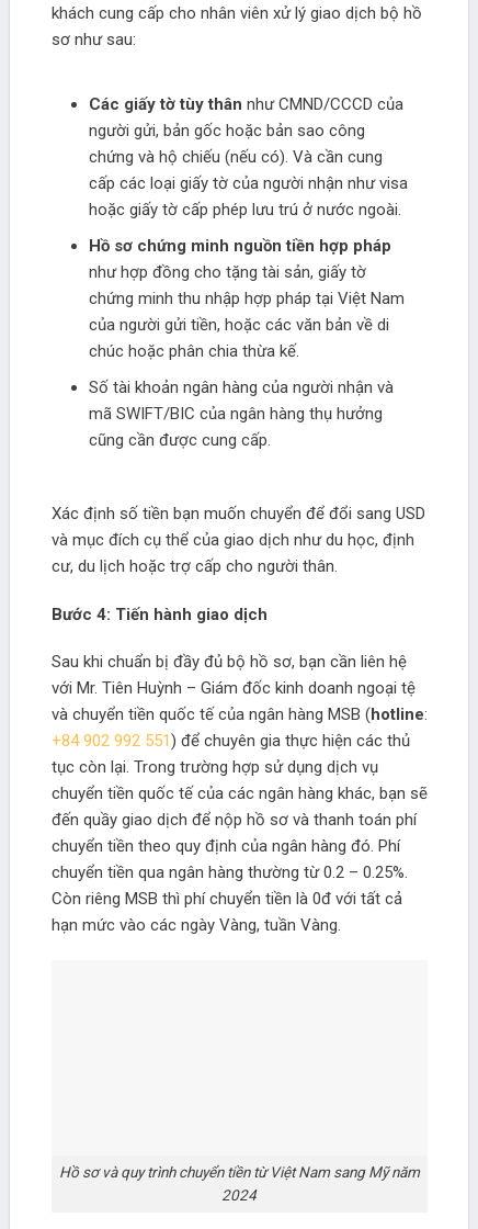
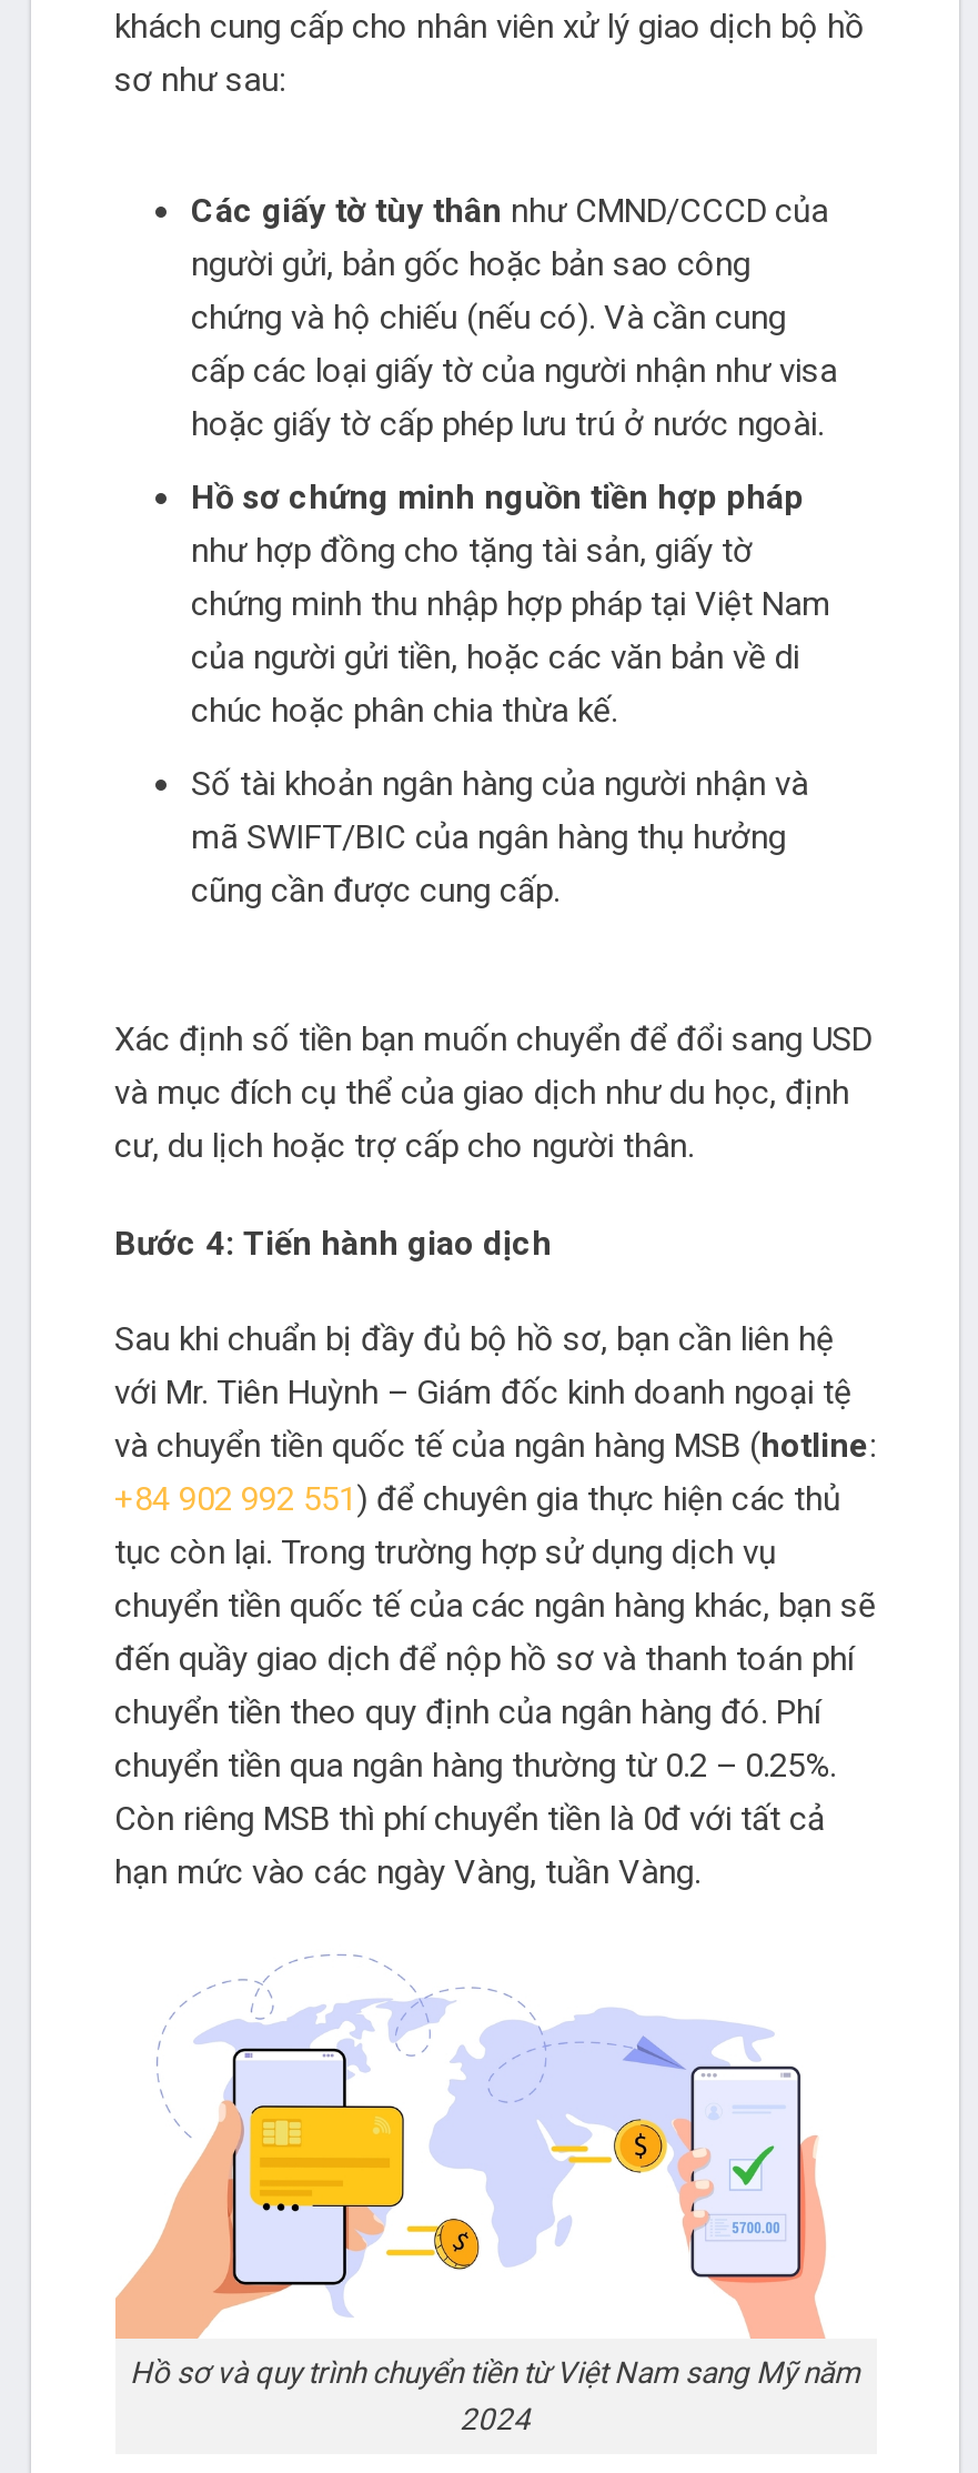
none -> [113,1954,828,2341] [image]

